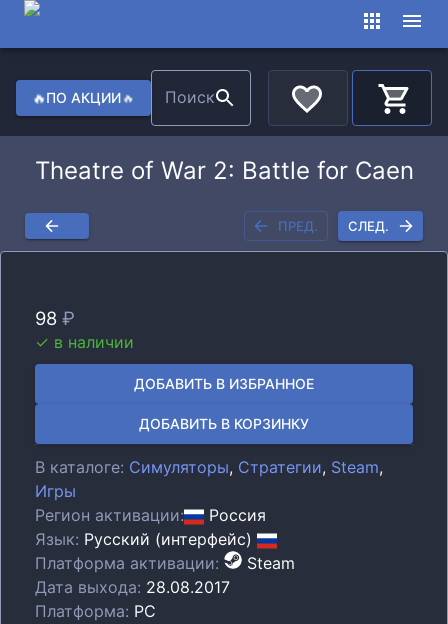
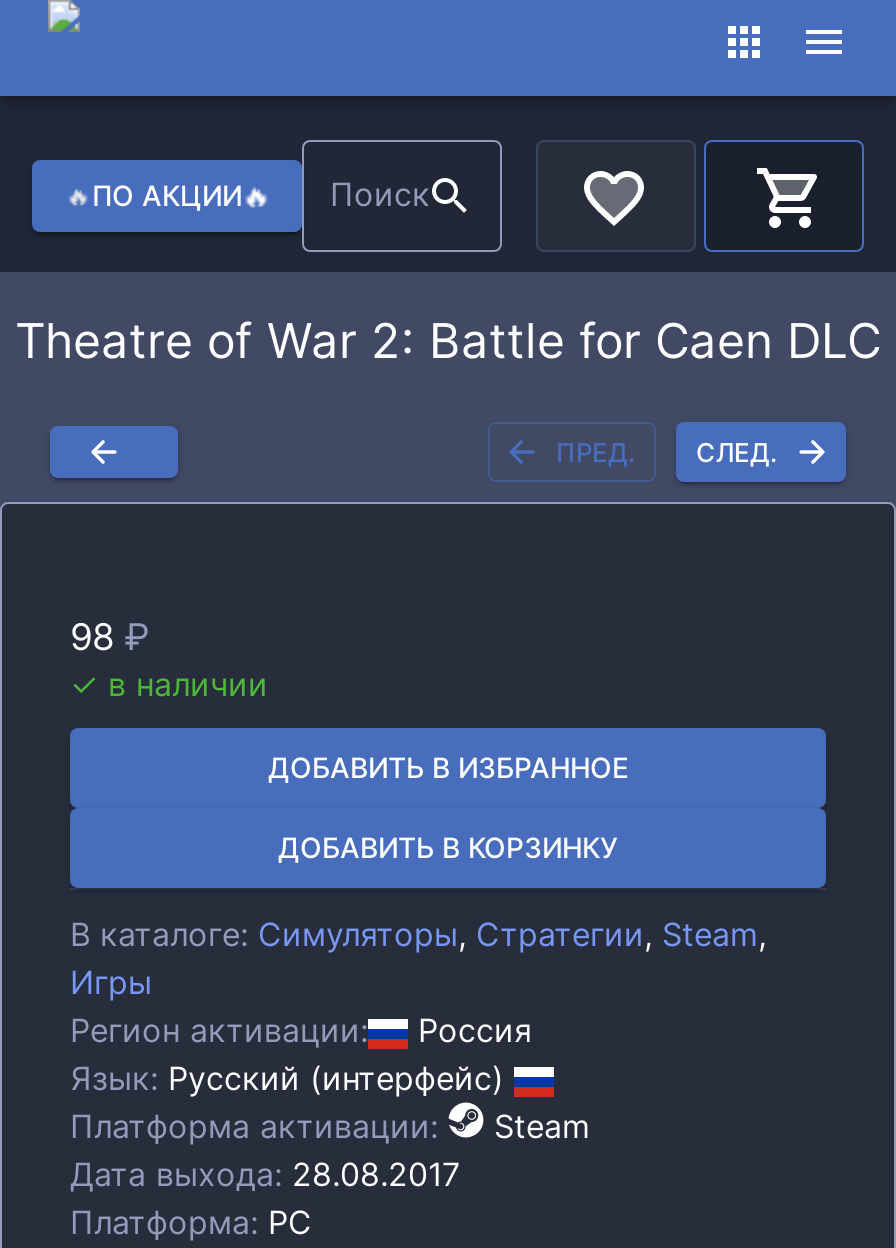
[34,156,413,185] Theatre of War 2: Battle for Caen -> [15,312,881,370] Theatre of War 2: Battle for Caen DLC

